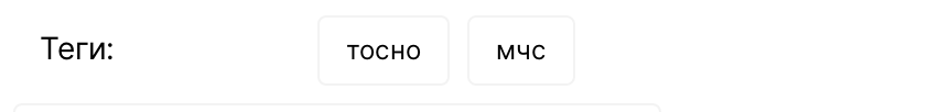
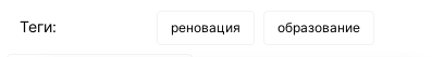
[346,34,547,67] тосно | мчс -> [171,19,360,35] реновация | образование

